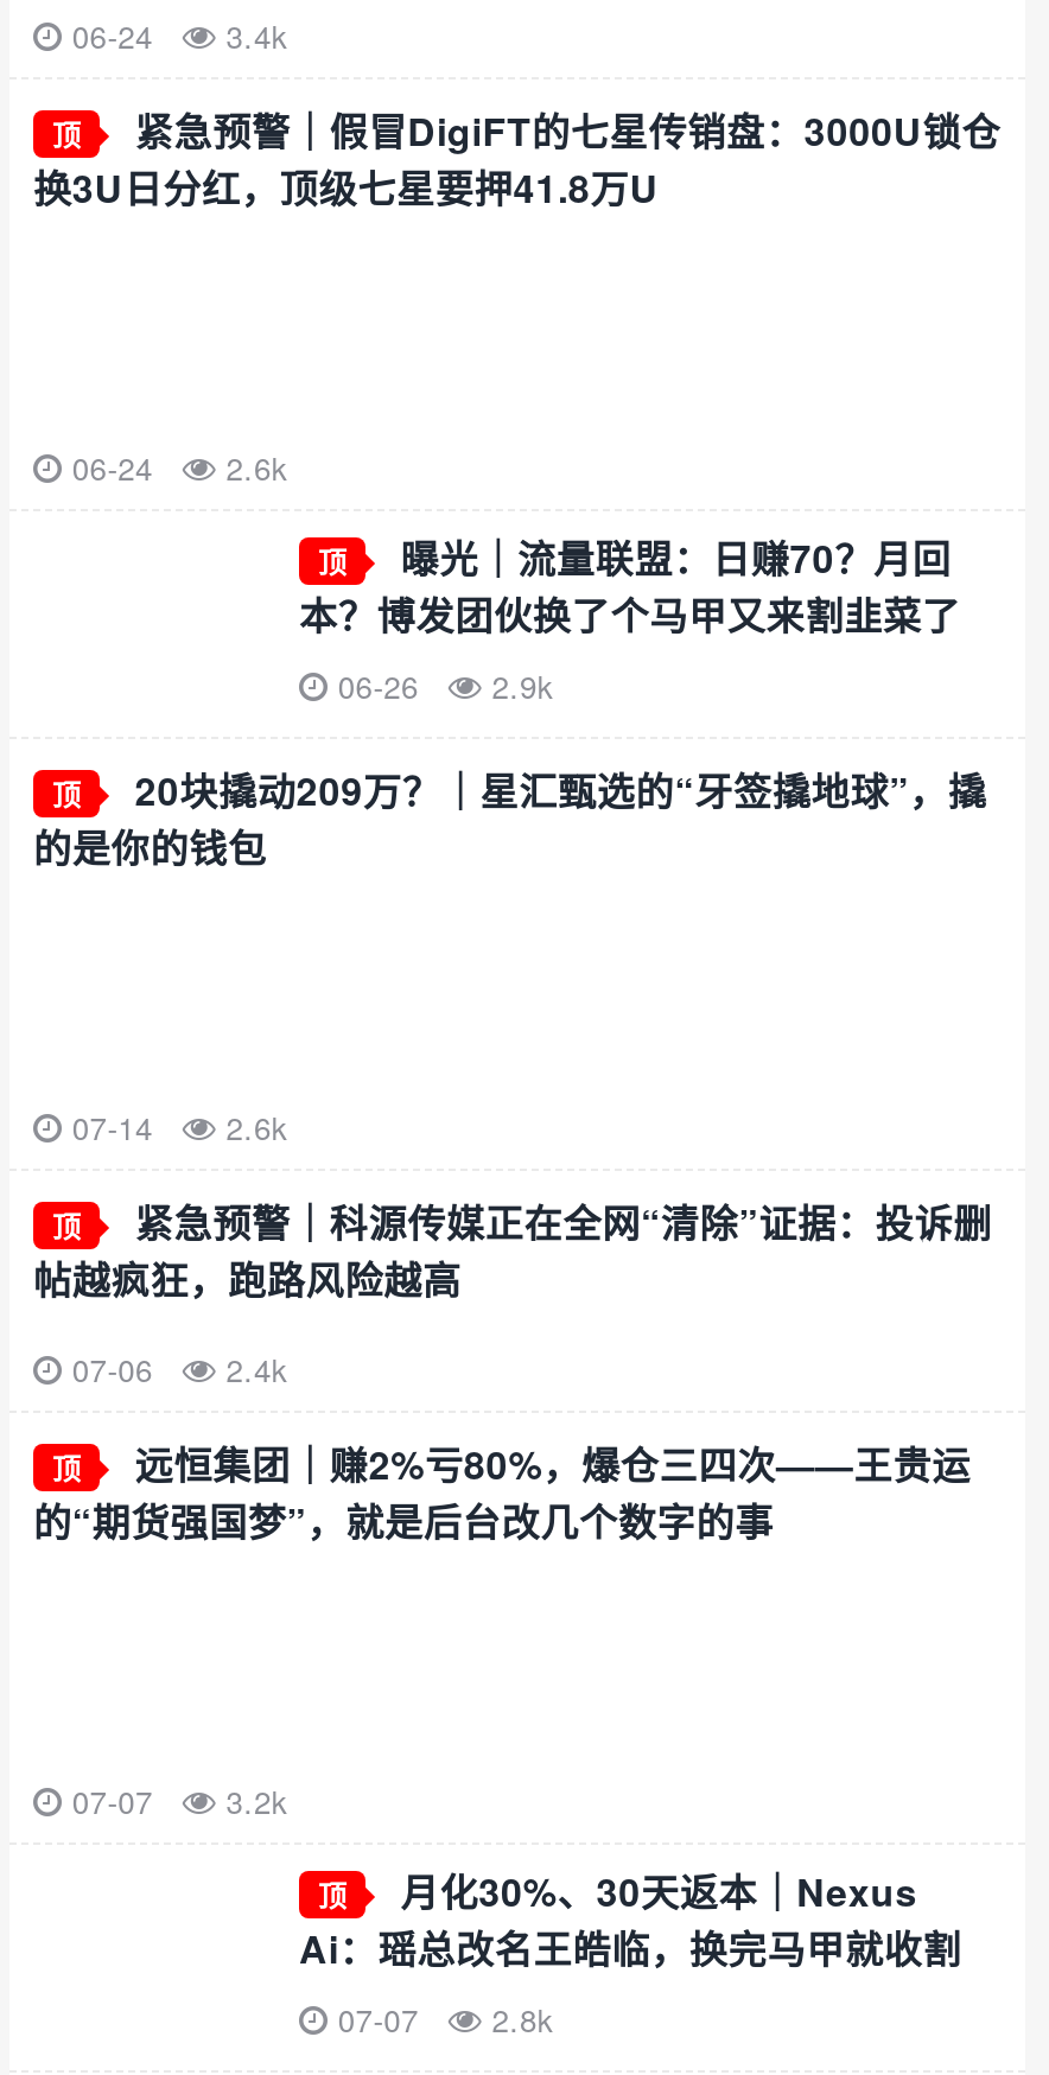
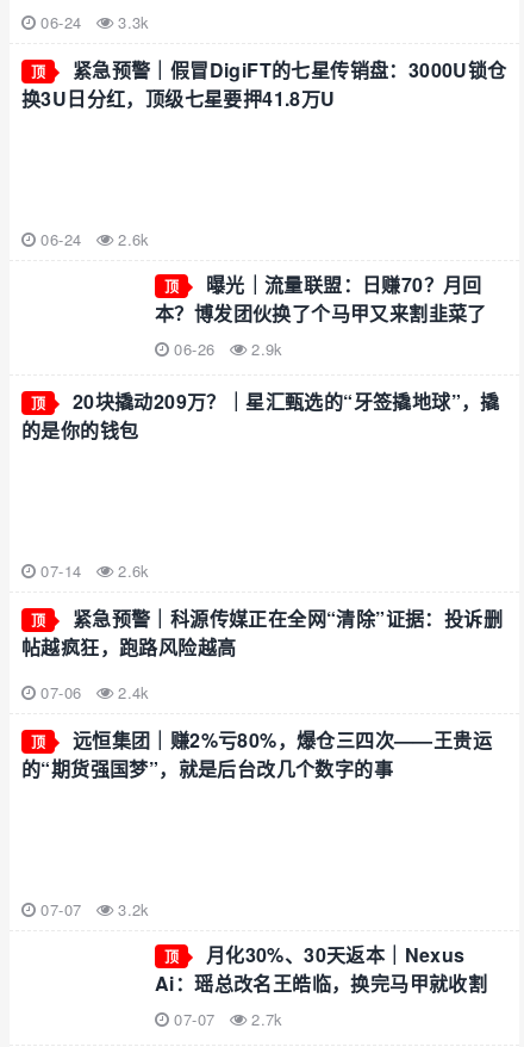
[72,12,289,57] 06-24 3.4k -> [41,10,150,33] 06-24 3.3k
[338,1996,555,2041] 07-07 2.8k -> [174,1007,283,1030] 07-07 2.7k

